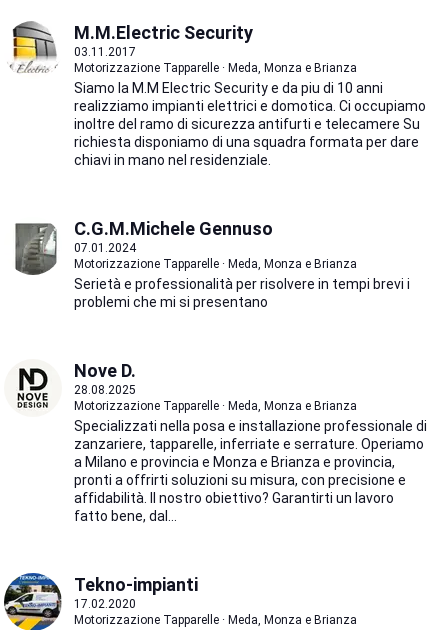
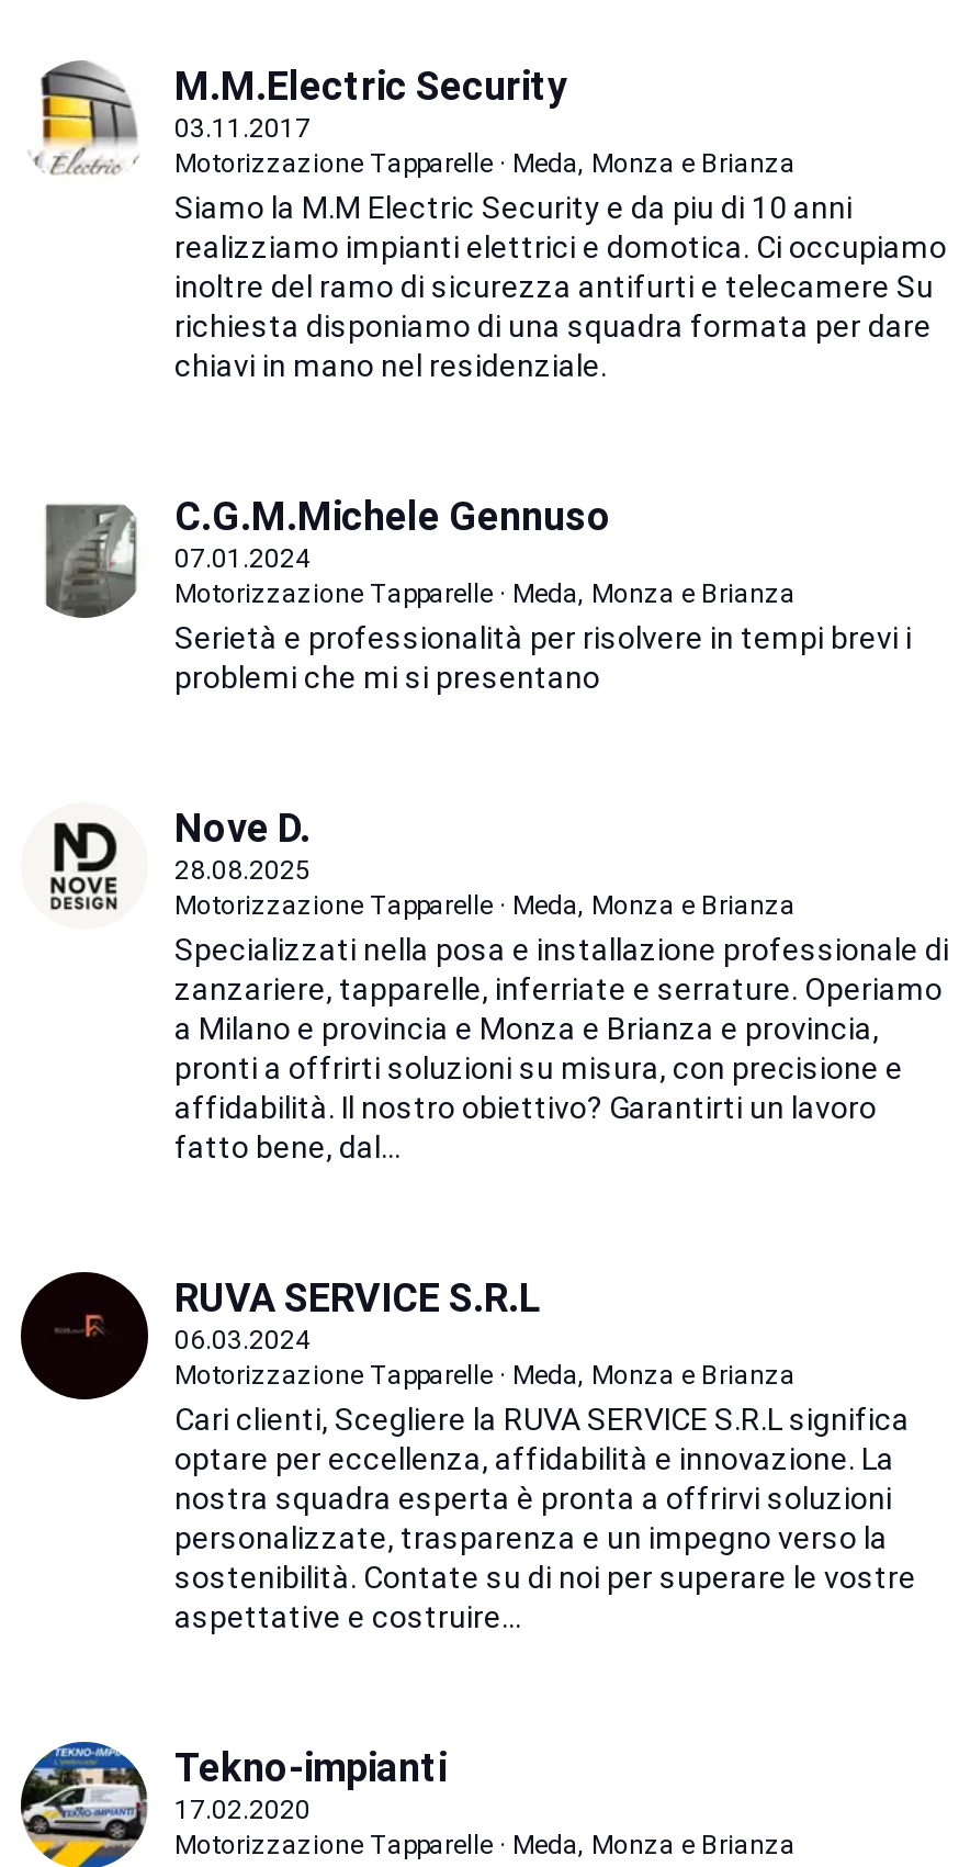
none -> [21,1270,916,1634] [image] | RUVA SERVICE S.R.L | 06.03.2024 | Motorizzazione Tapparelle · Meda, Monza e Brianza | Cari clienti, Scegliere la RUVA SERVICE S.R.L significa | optare per eccellenza, affidabilità e innovazione. La | nostra squadra esperta è pronta a offrirvi soluzioni | personalizzate, trasparenza e un impegno verso la | sostenibilità. Contate su di noi per superare le vostre | aspettative e costruire...

